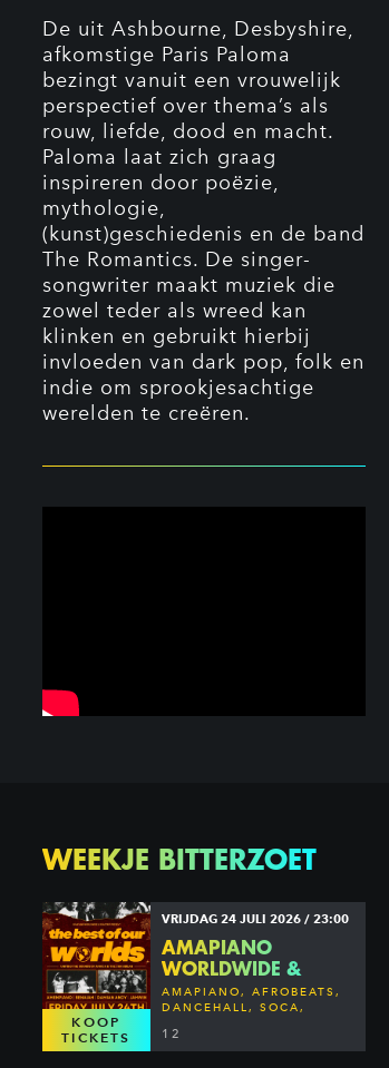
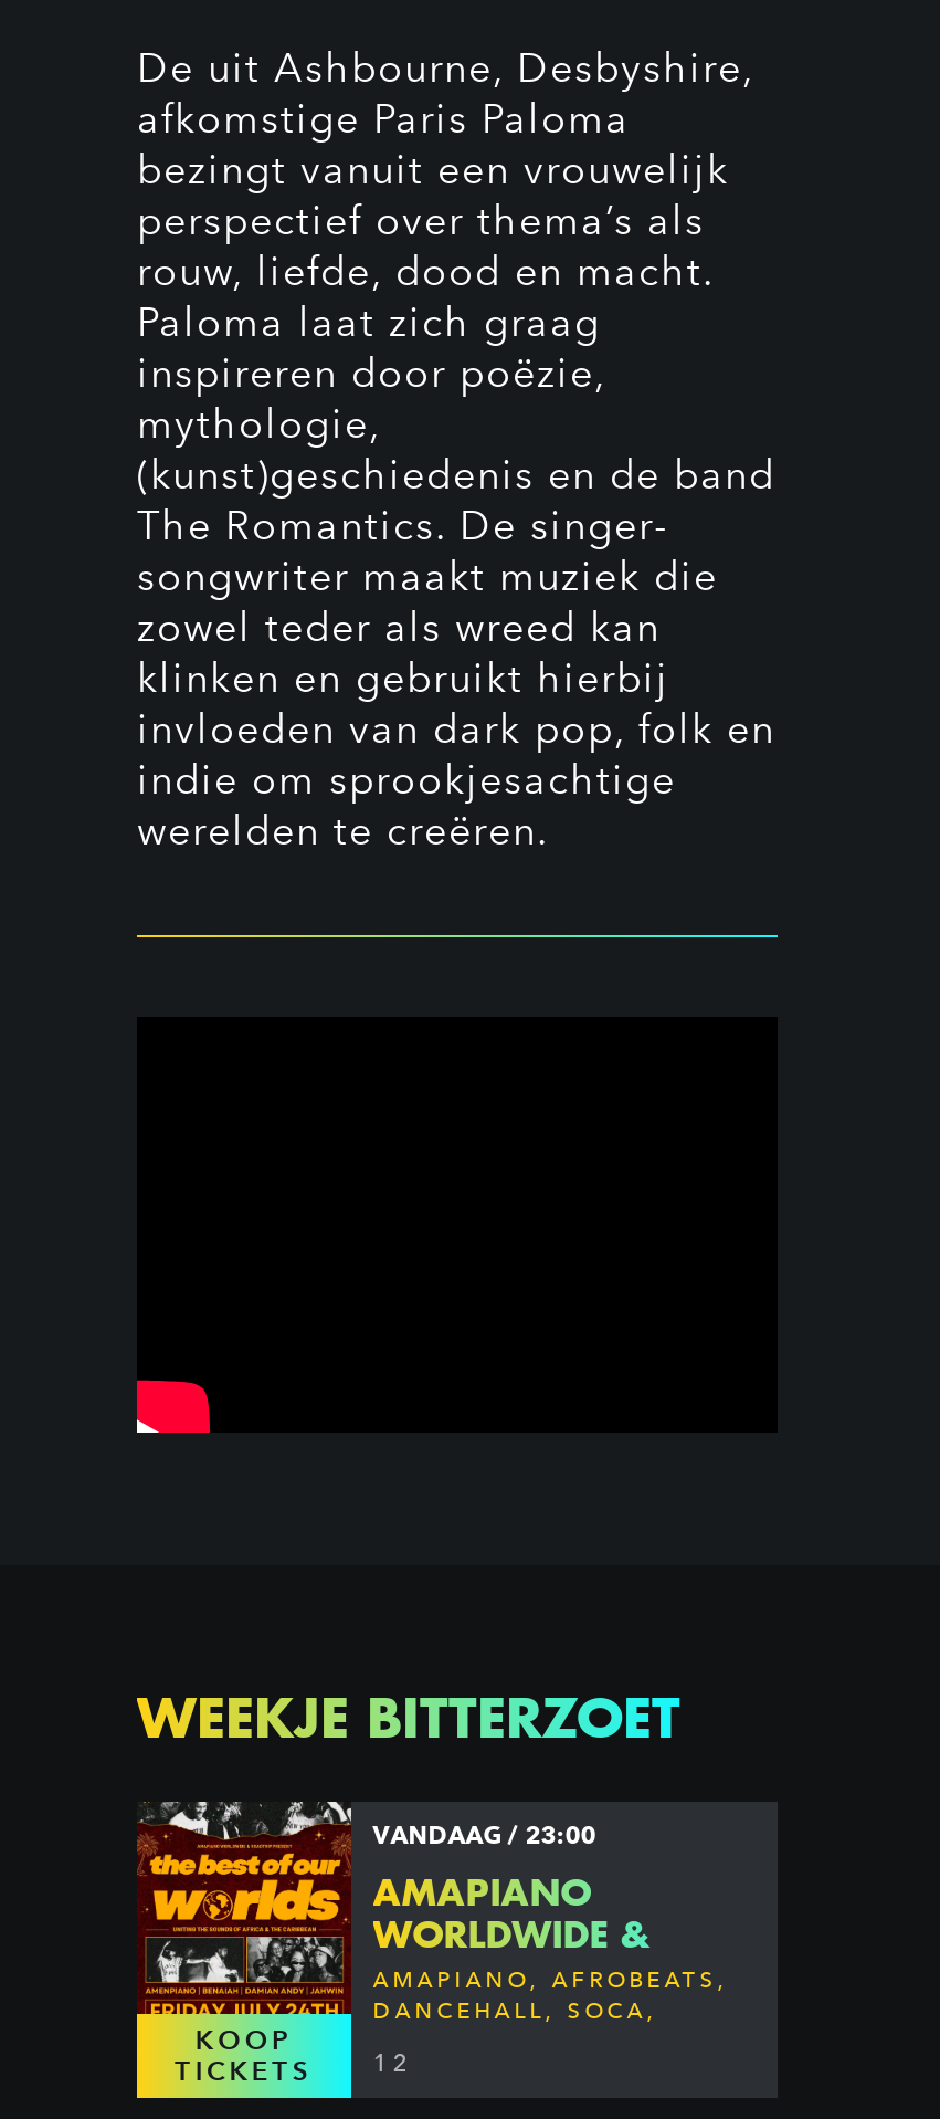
[161,911,349,927] VRIJDAG 24 JULI 2026 / 23:00 -> [373,1820,596,1851] VANDAAG / 23:00

